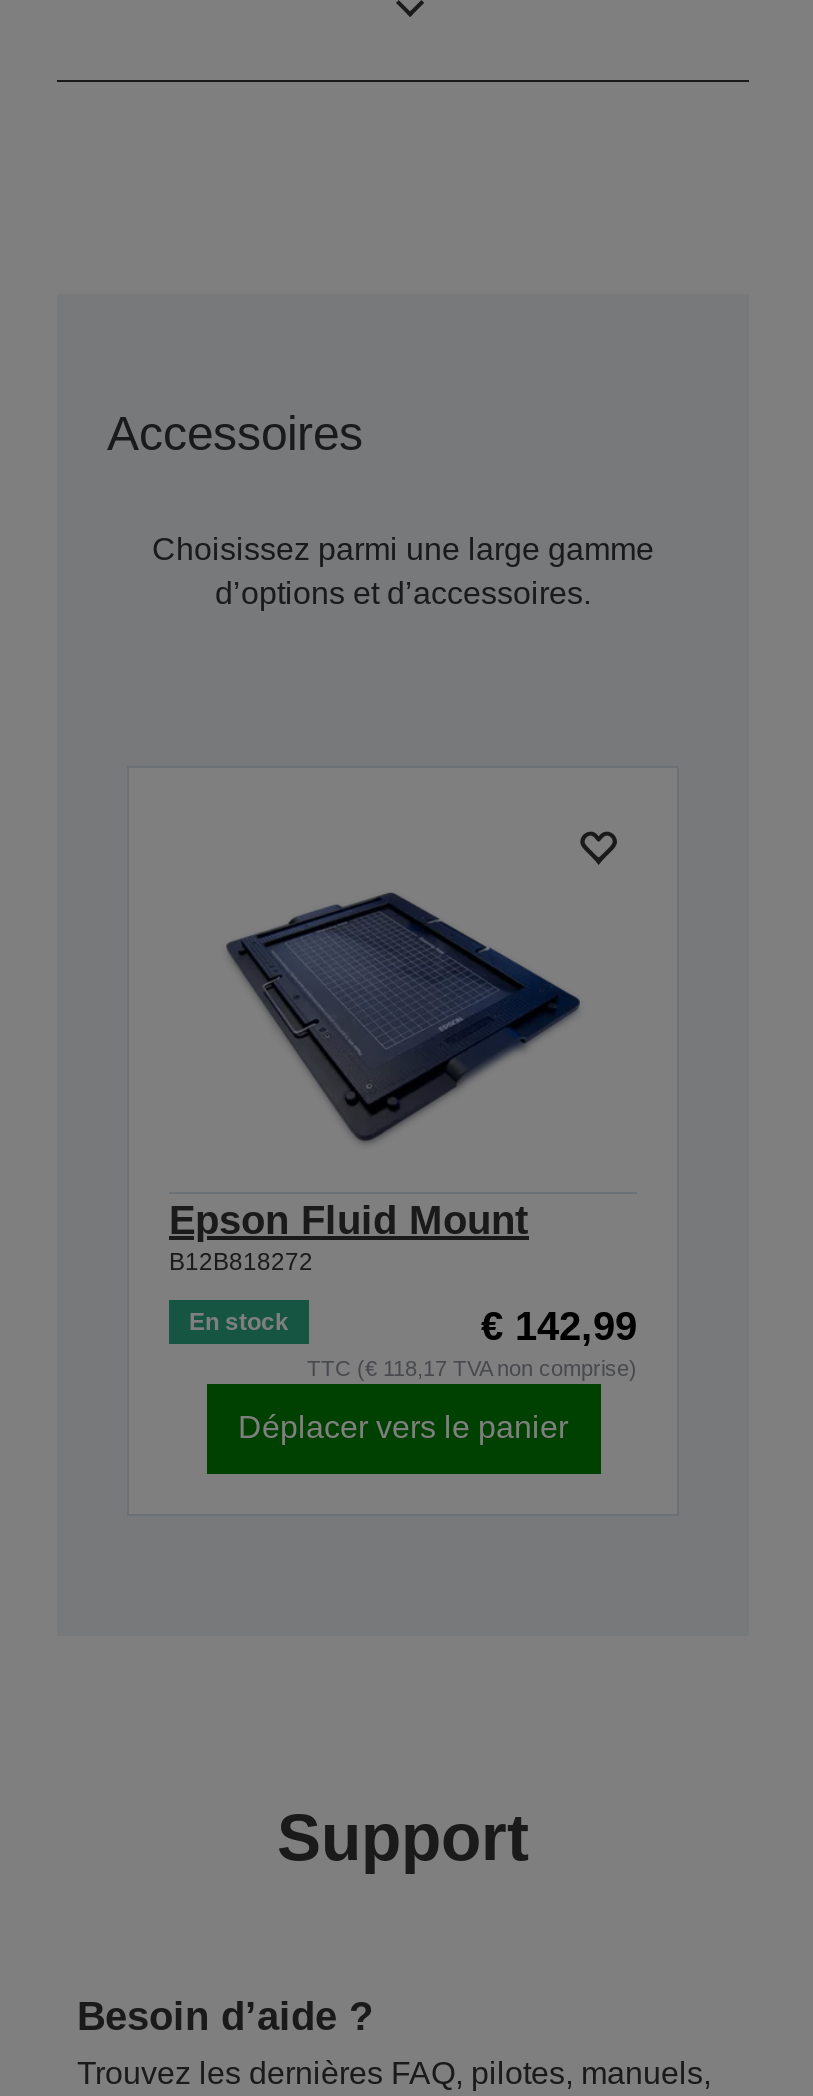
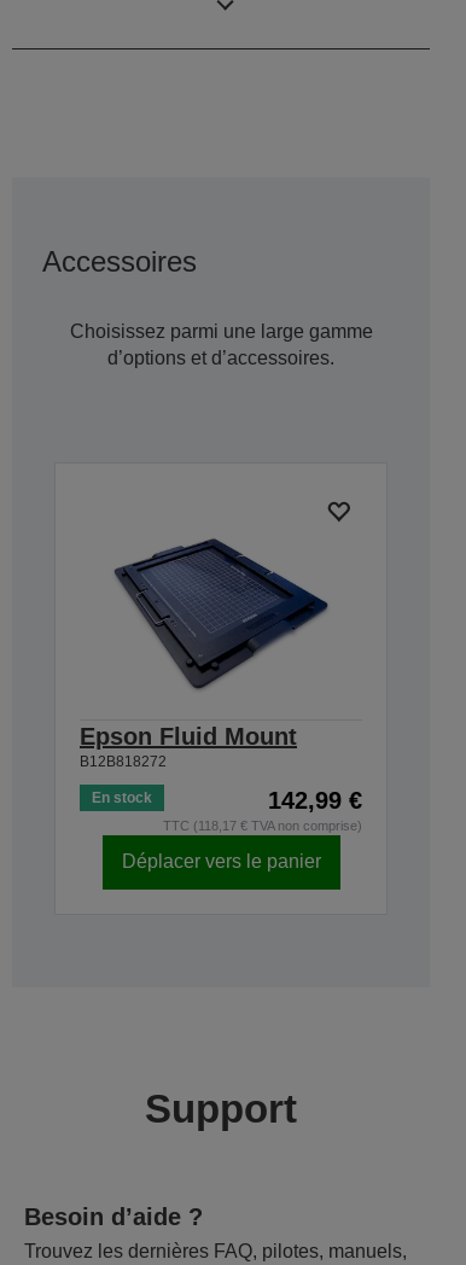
[481,1304,637,1348] € 142,99 -> [268,787,362,814] 142,99 €
[307,1356,637,1380] TTC (€ 118,17 TVA non comprise) -> [163,818,362,833] TTC (118,17 € TVA non comprise)

